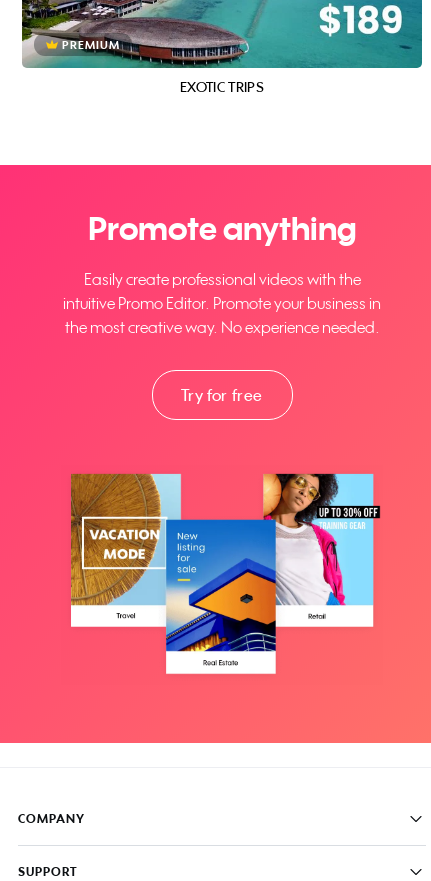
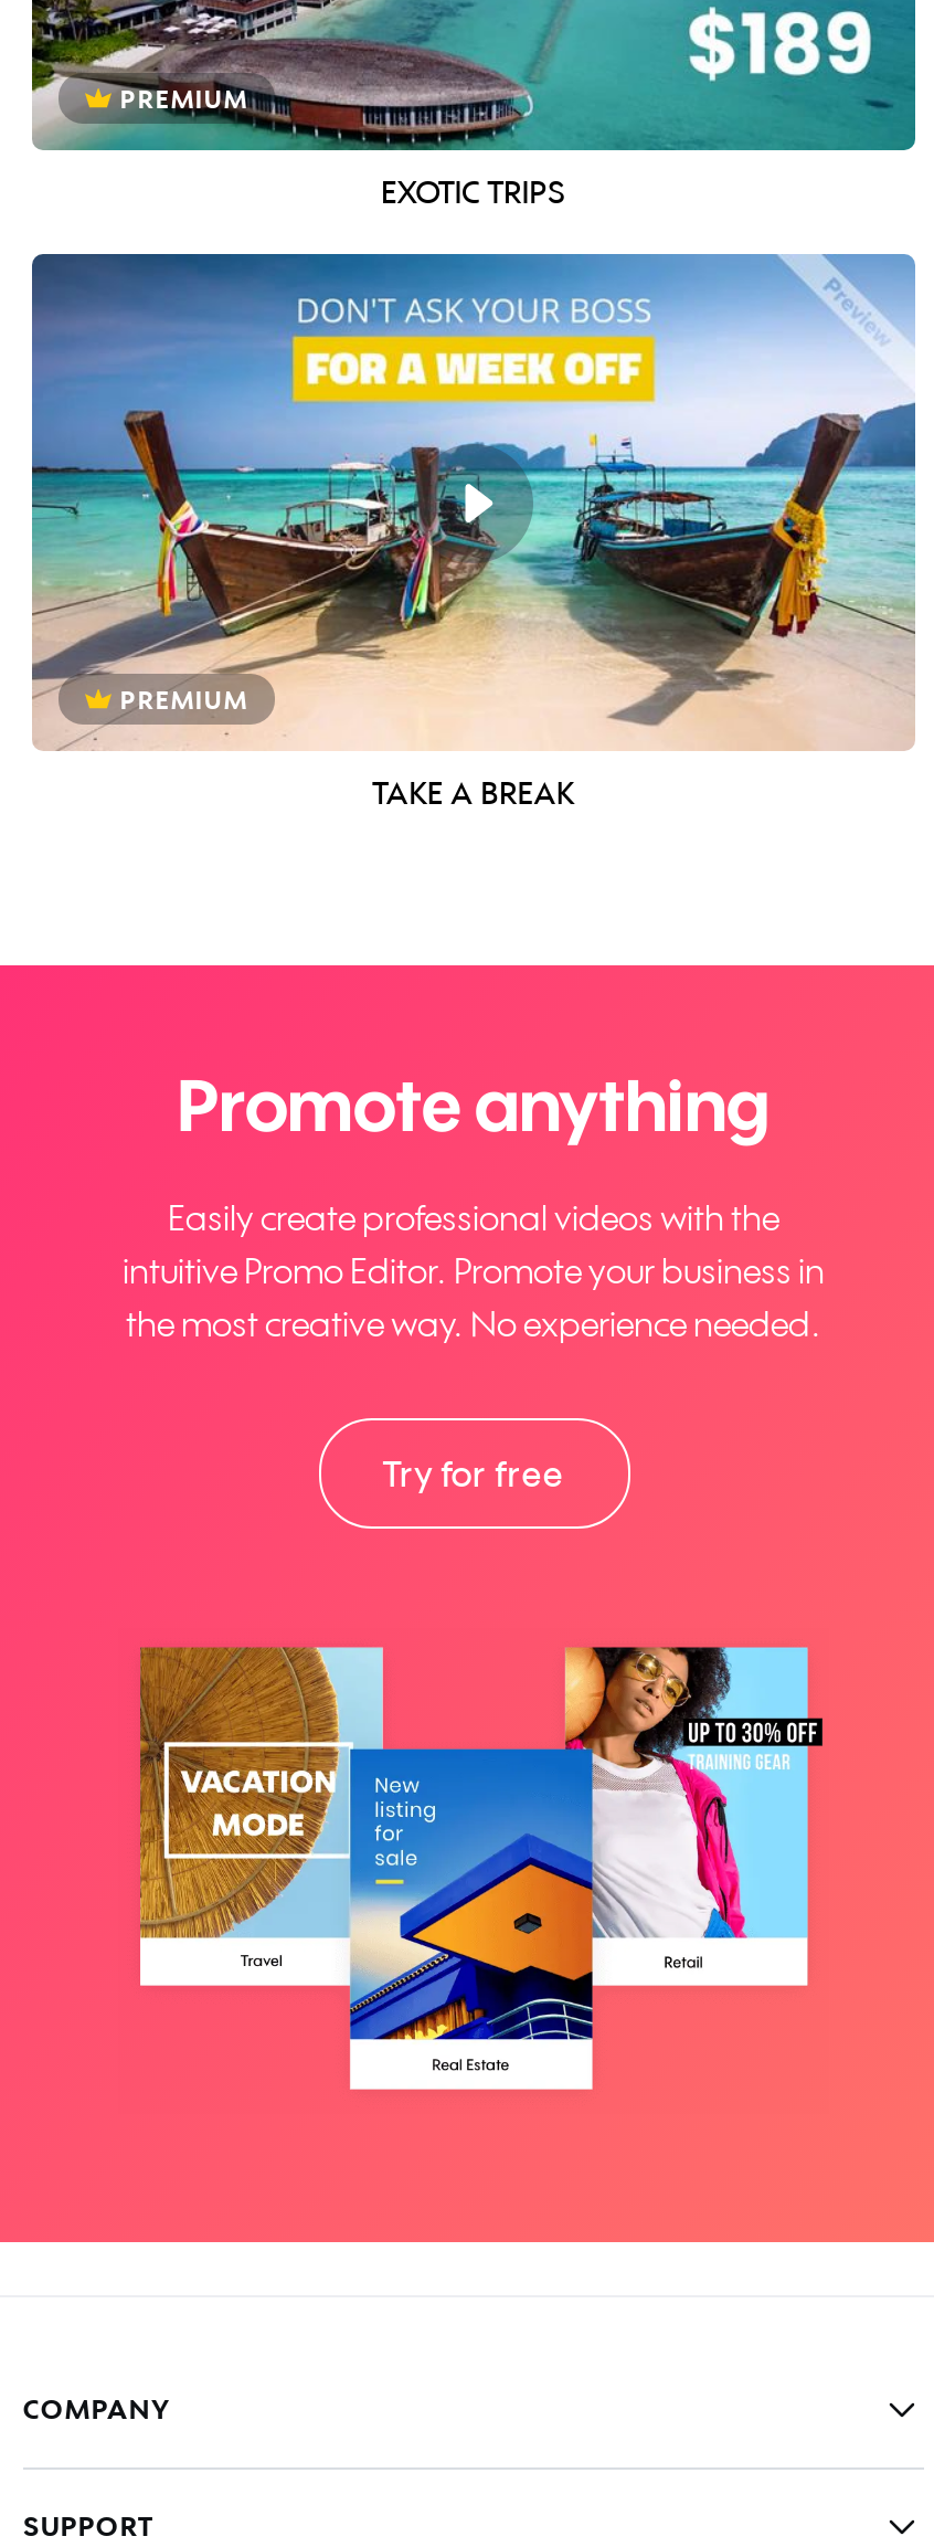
none -> [30,252,917,811] [image] | PREMIUM | TAKE A BREAK

